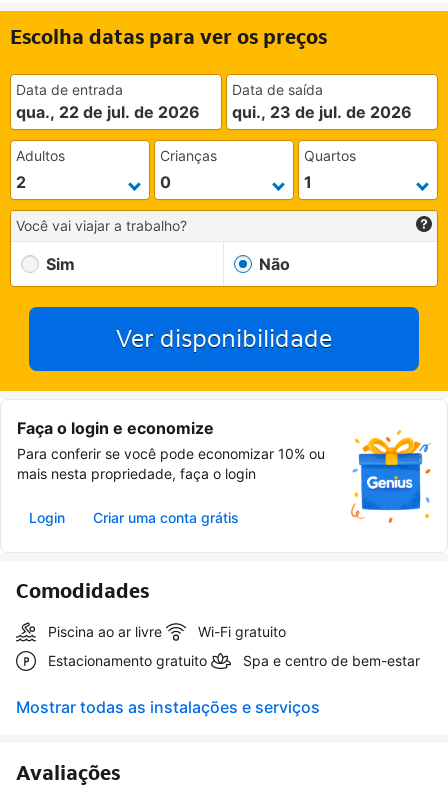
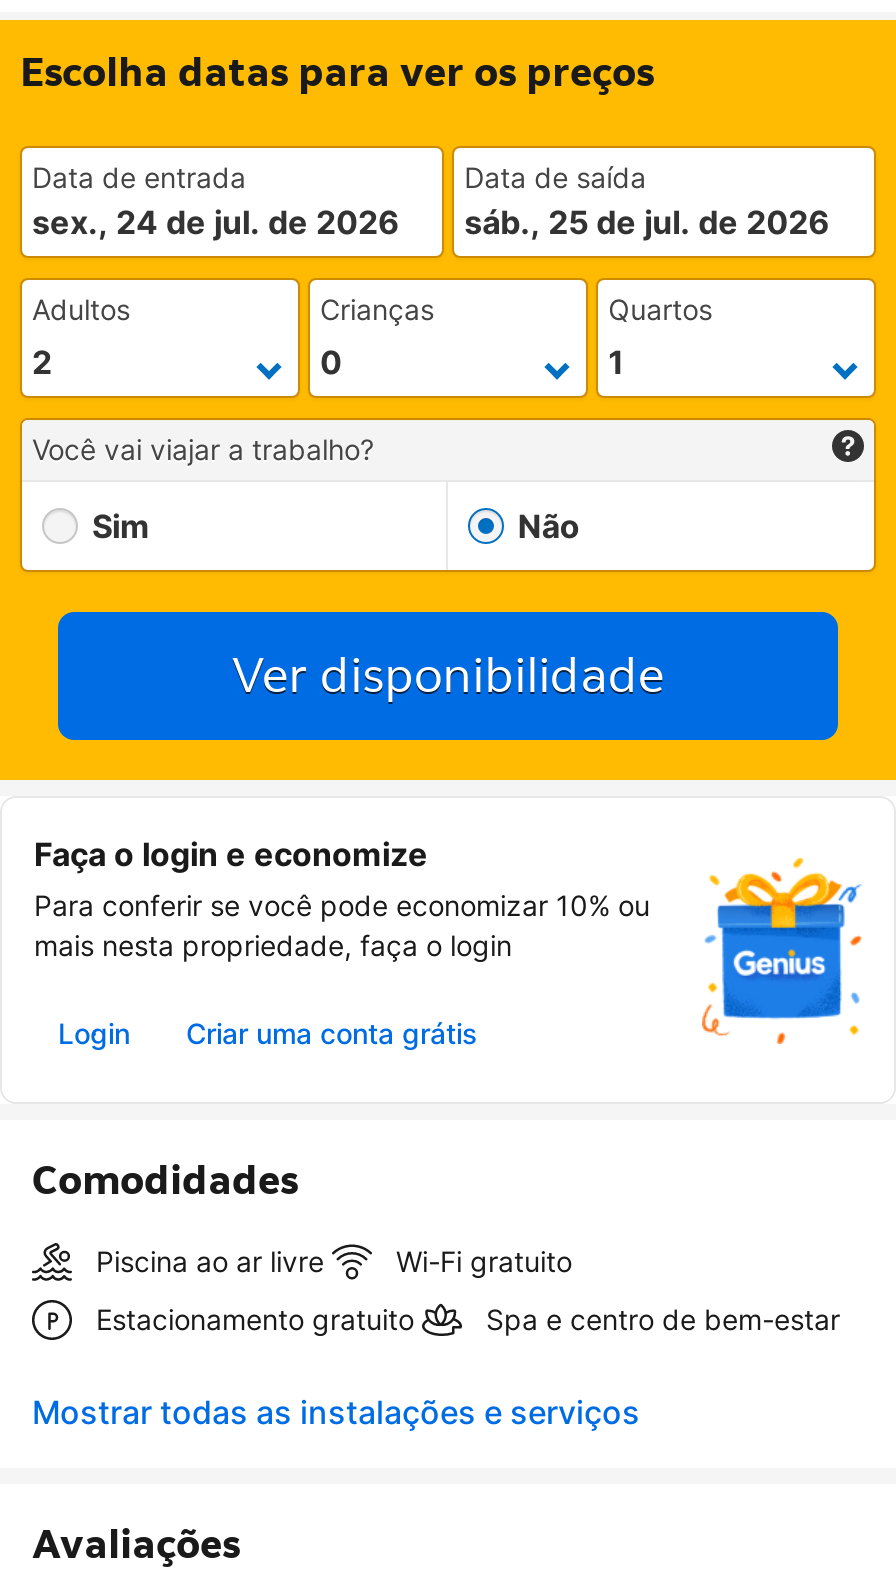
[16,102,200,122] qua., 22 de jul. de 2026 -> [32,202,400,242] sex., 24 de jul. de 2026
[232,102,412,122] qui., 23 de jul. de 2026 -> [464,202,830,242] sáb., 25 de jul. de 2026

